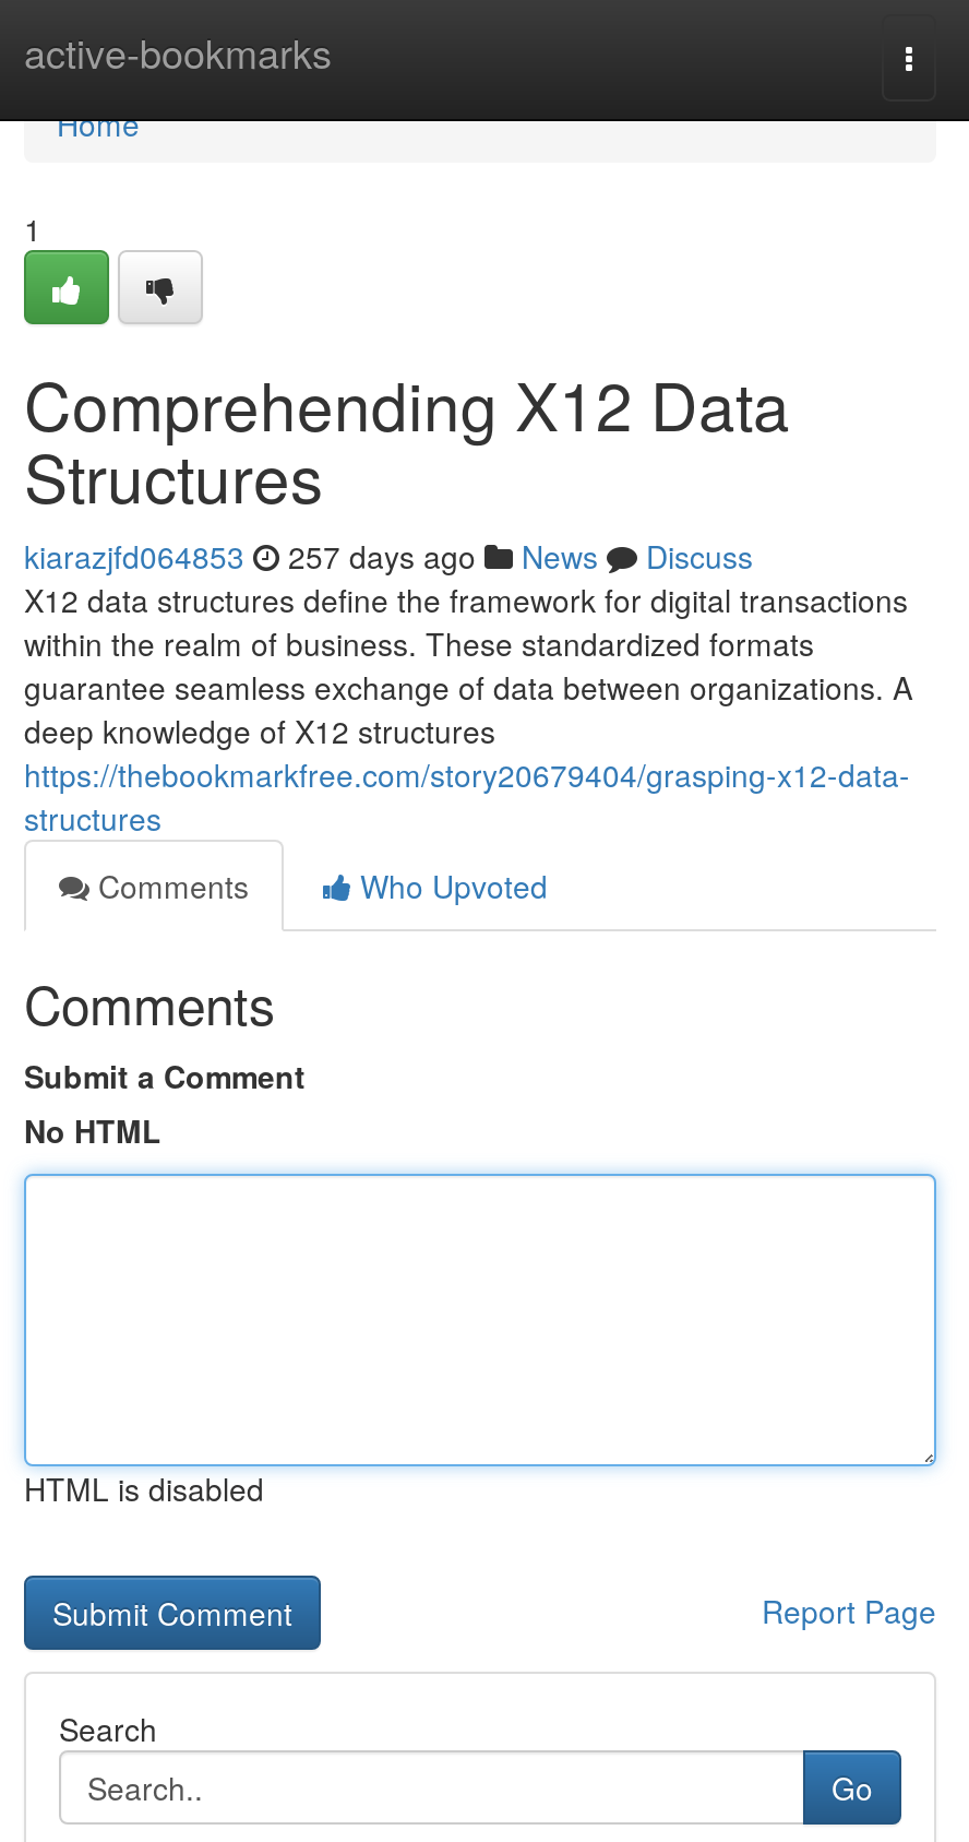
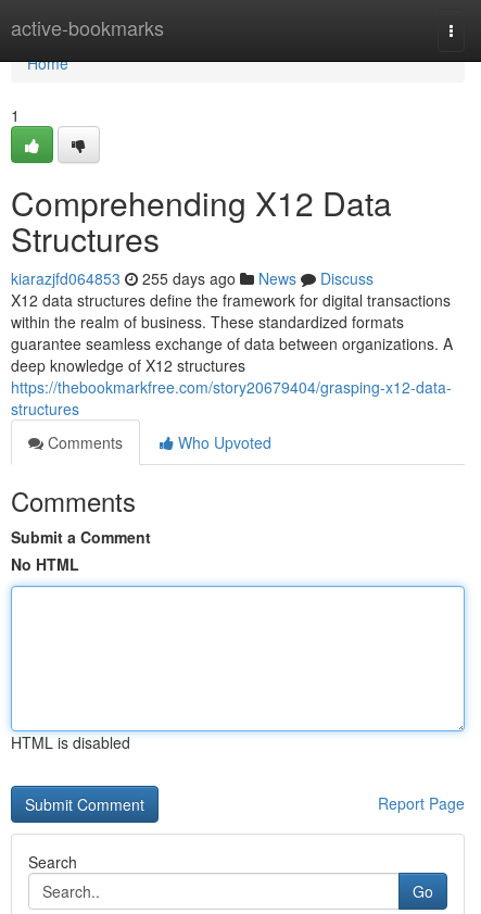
[24,534,753,578] kiarazjfd064853 257 days ago News Discuss -> [11,267,374,289] kiarazjfd064853 255 days ago News Discuss

